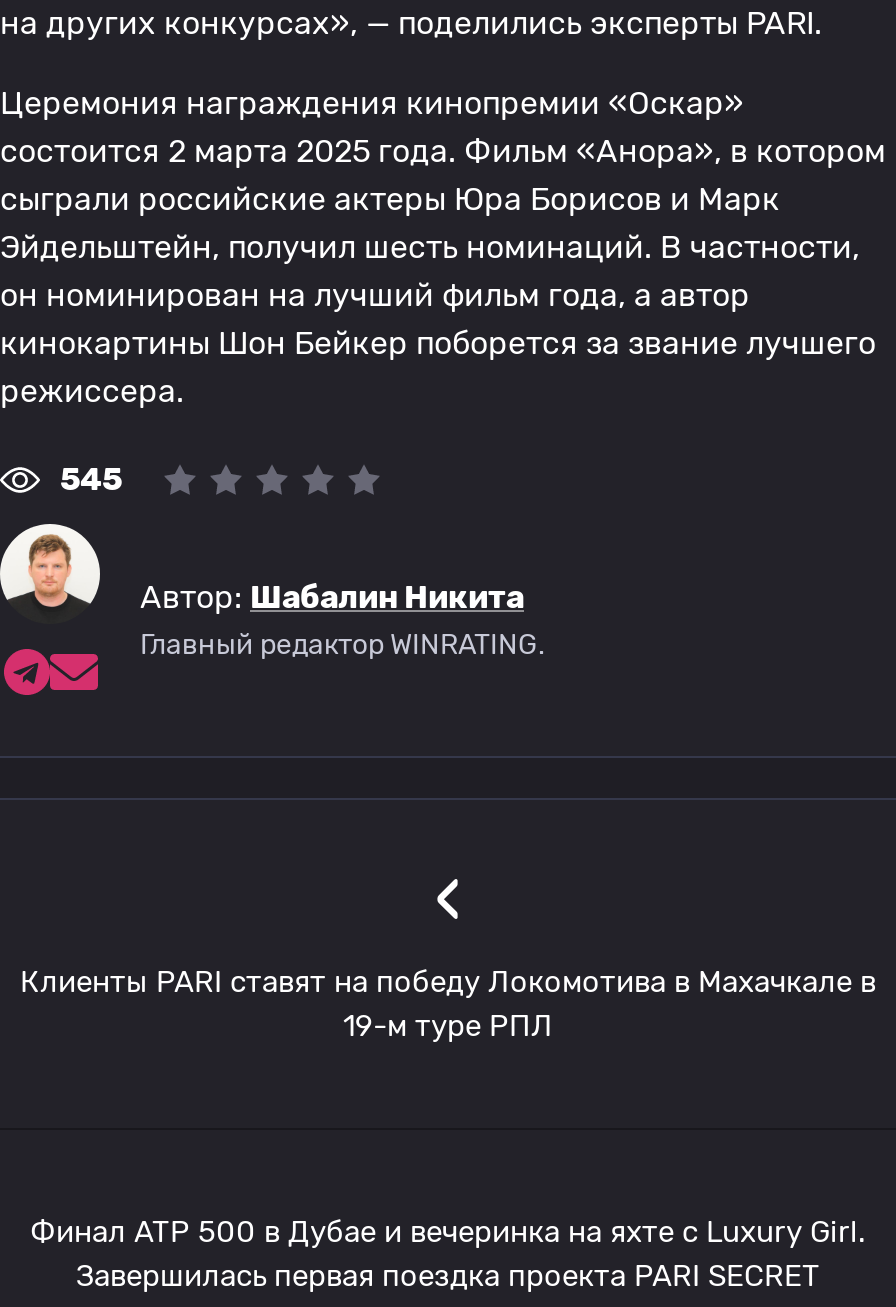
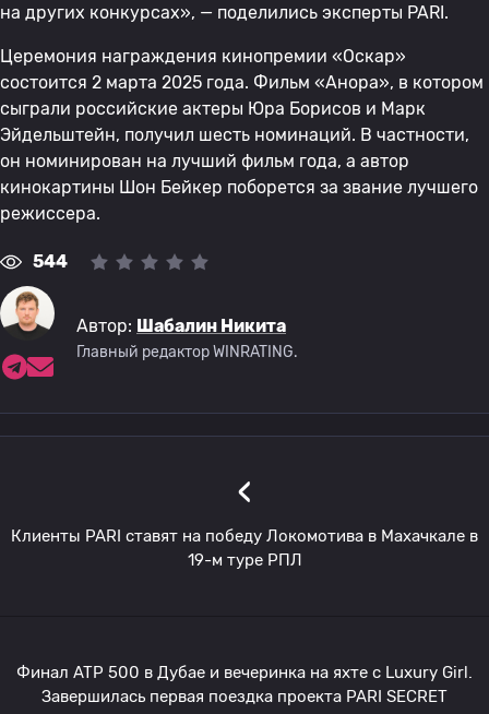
[60,461,122,499] 545 -> [33,252,68,272] 544

